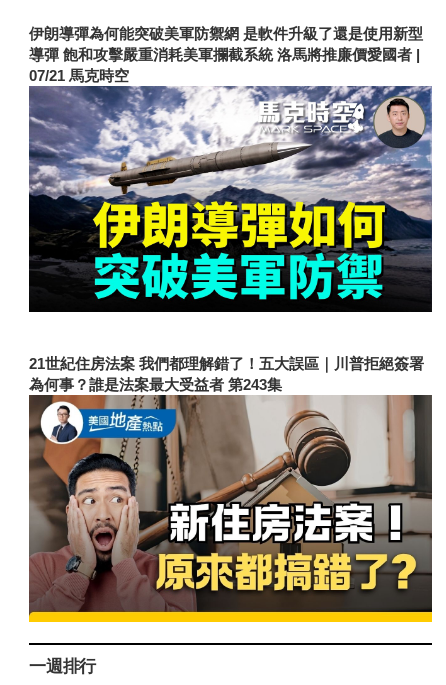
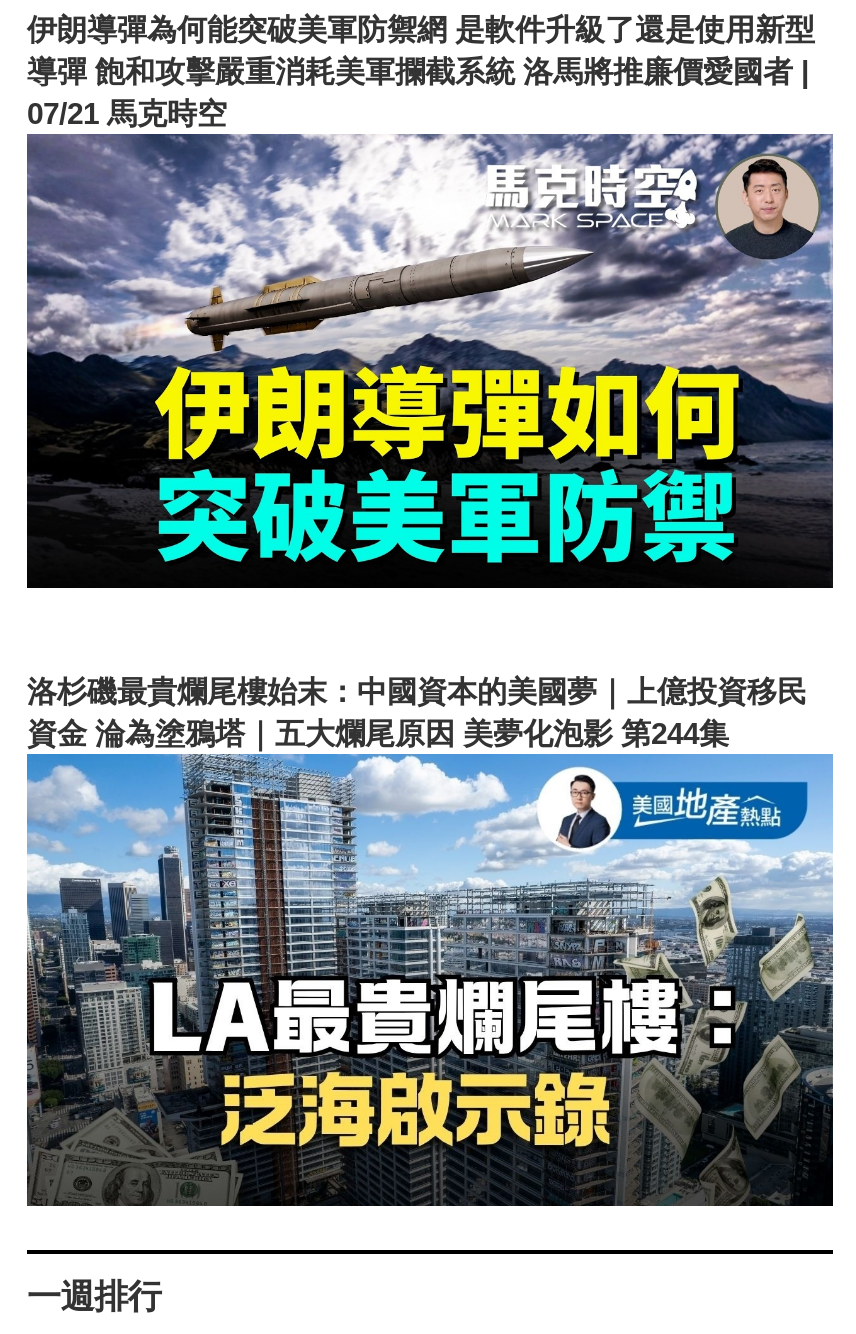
[29,355,424,393] 21世紀住房法案 我們都理解錯了！五大誤區｜川普拒絕簽署 | 為何事？誰是法案最大受益者 第243集 -> [27,674,807,750] 洛杉磯最貴爛尾樓始末：中國資本的美國夢｜上億投資移民 | 資金 淪為塗鴉塔｜五大爛尾原因 美夢化泡影 第244集
[28,394,433,623] [image] -> [25,753,835,1209] [image]

